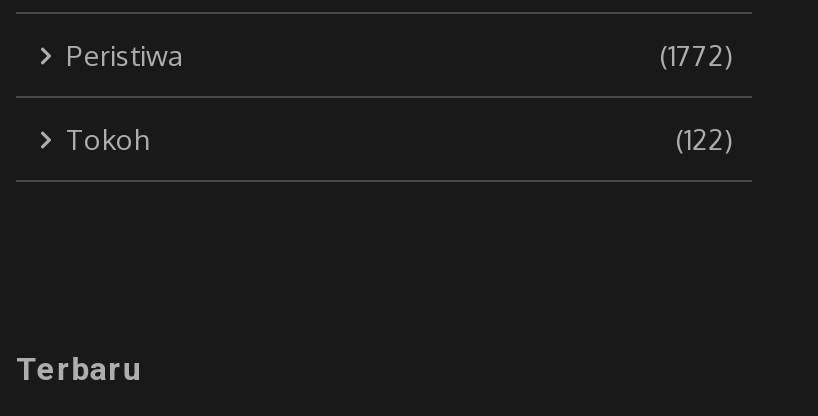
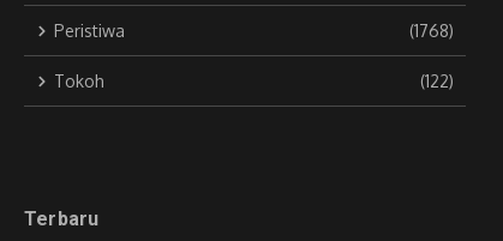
[660,38,732,72] (1772) -> [409,21,454,41] (1768)

